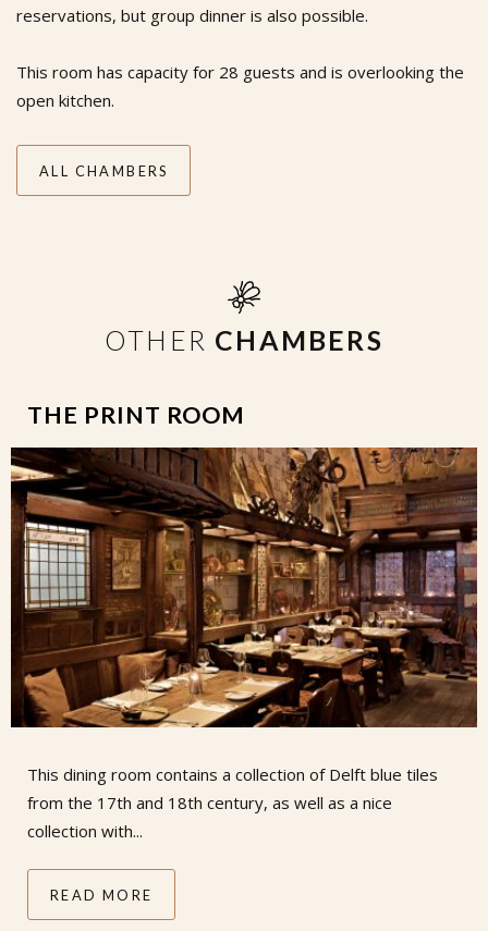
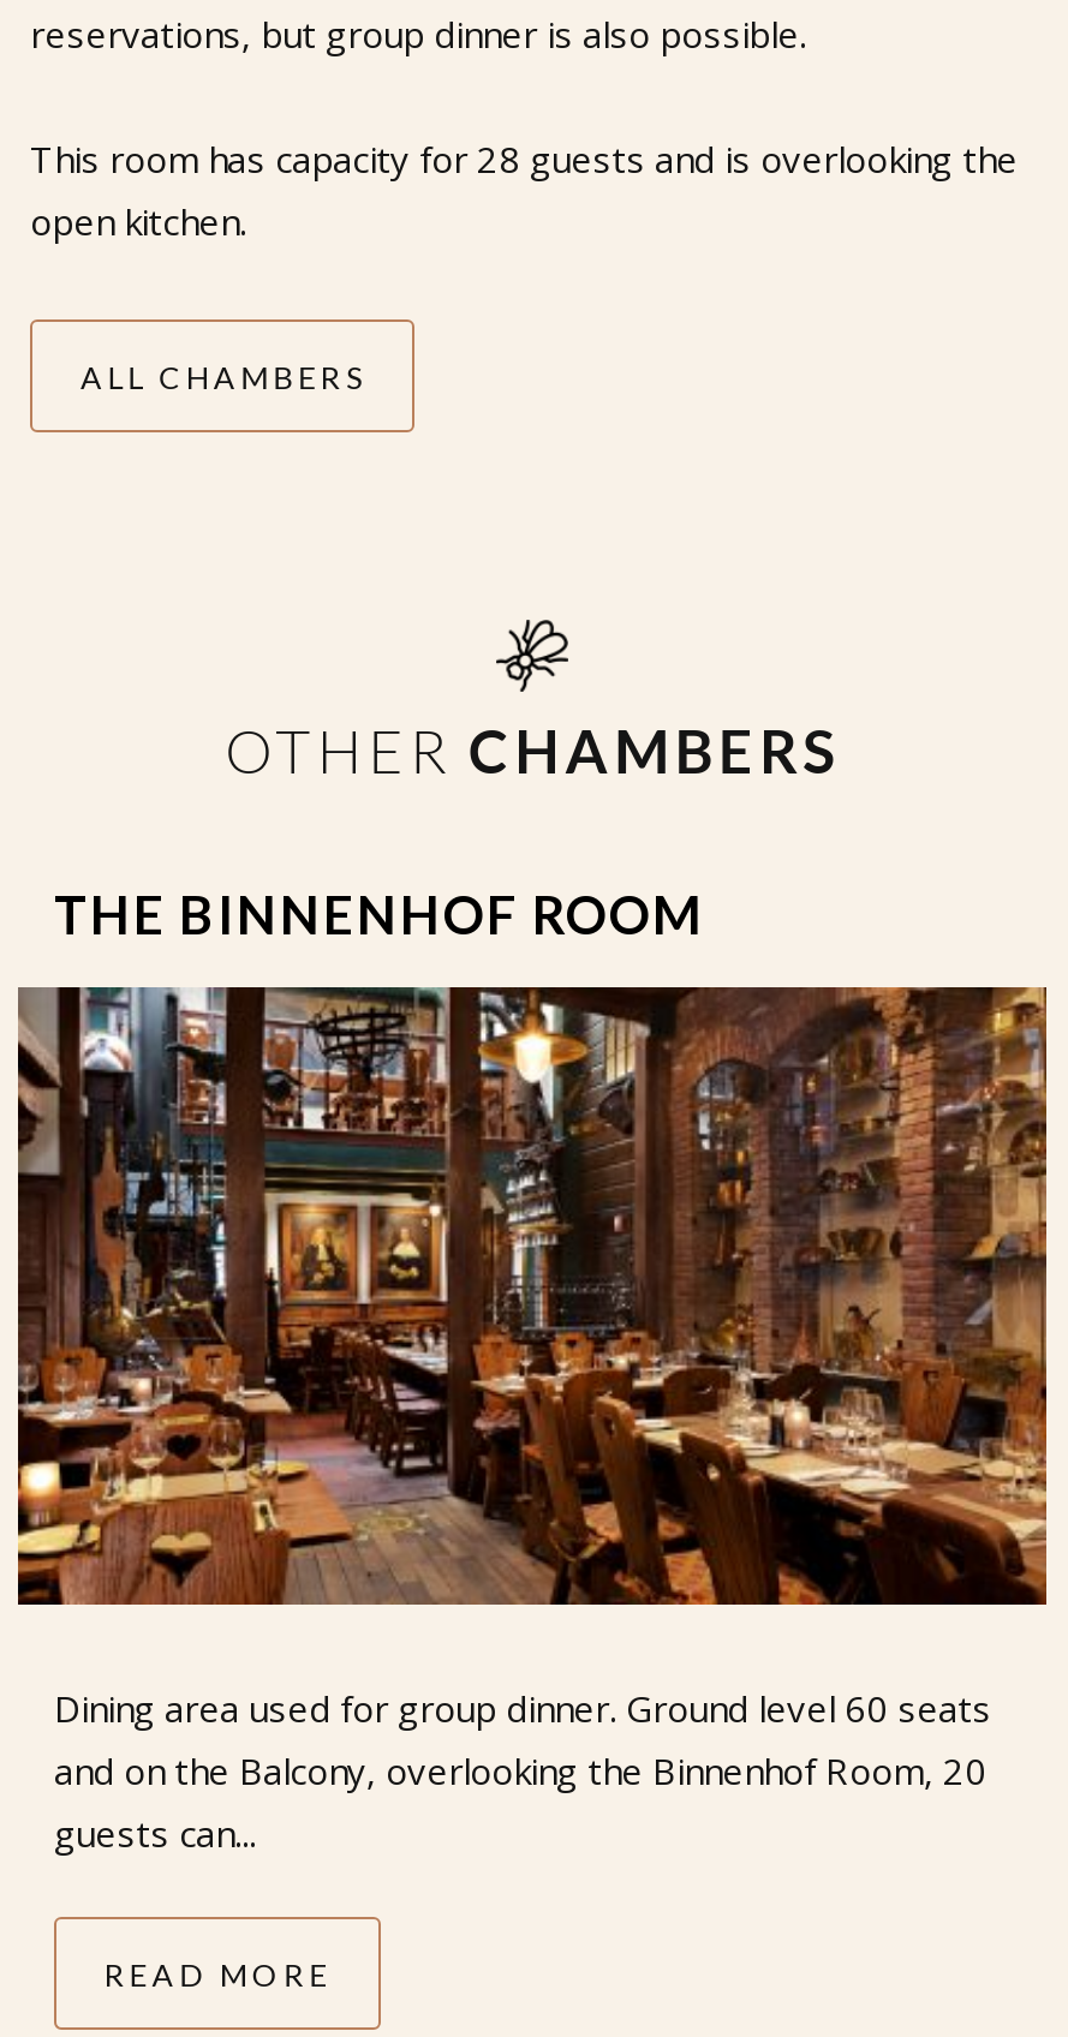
[27,401,245,429] THE PRINT ROOM -> [54,885,705,947] THE BINNENHOF ROOM
[10,446,478,842] [image] | This dining room contains a collection of Delft blue tiles | from the 17th and 18th century, as well as a nice | collection with... -> [16,985,1049,1857] [image] | Dining area used for group dinner. Ground level 60 seats | and on the Balcony, overlooking the Binnenhof Room, 20 | guests can...

